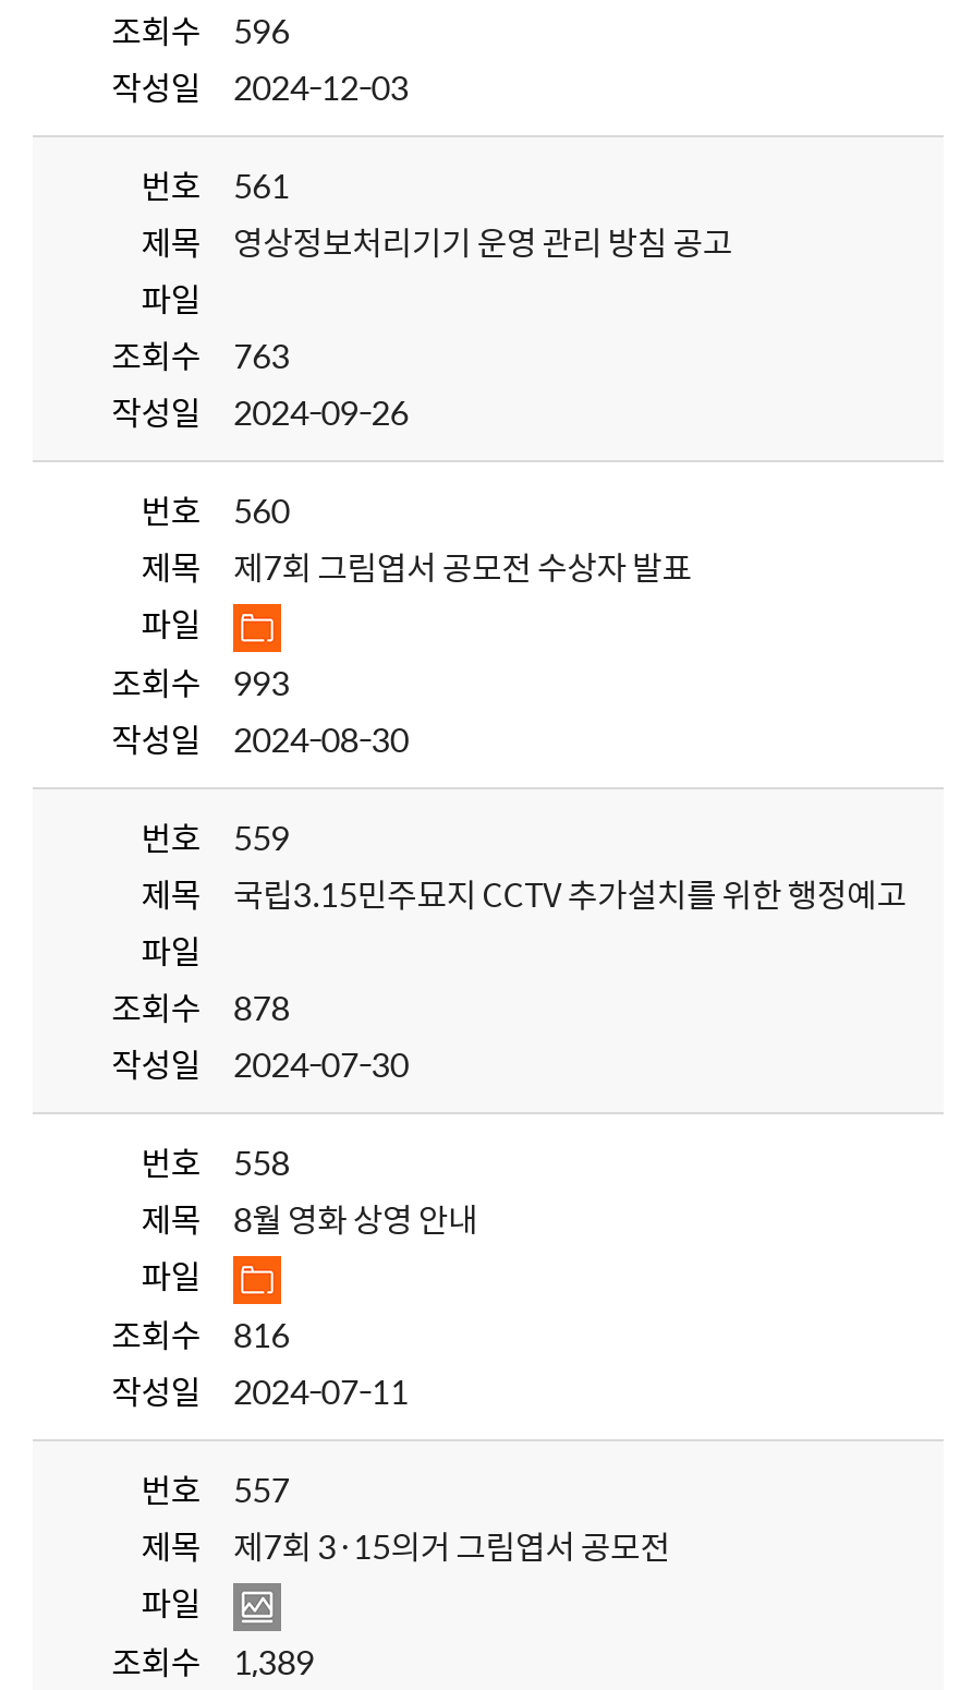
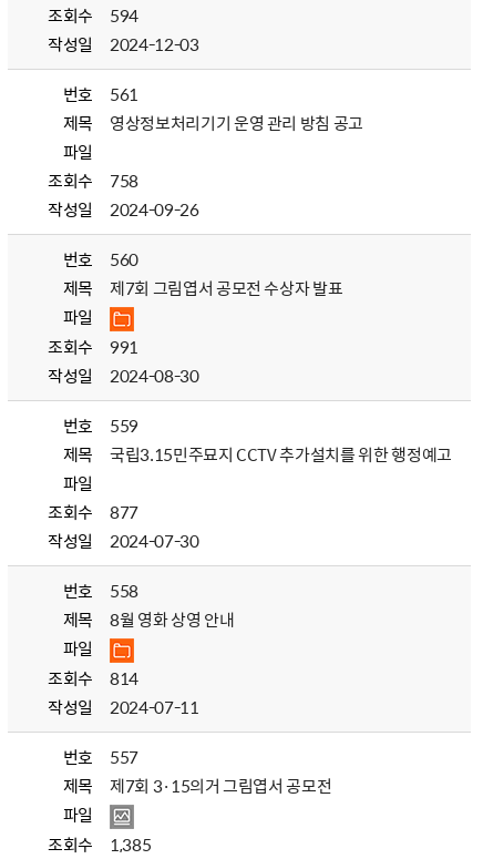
[111,7,290,55] 조회수 596 -> [48,3,138,28] 조회수 594
[111,331,290,379] 조회수 763 -> [48,168,138,193] 조회수 758
[111,659,290,707] 조회수 993 -> [48,335,138,359] 조회수 991
[111,983,290,1031] 조회수 878 -> [48,500,138,524] 조회수 877
[111,1311,290,1359] 조회수 816 -> [48,666,138,691] 조회수 814
[111,1638,314,1686] 조회수 1,389 -> [48,832,151,857] 조회수 1,385

